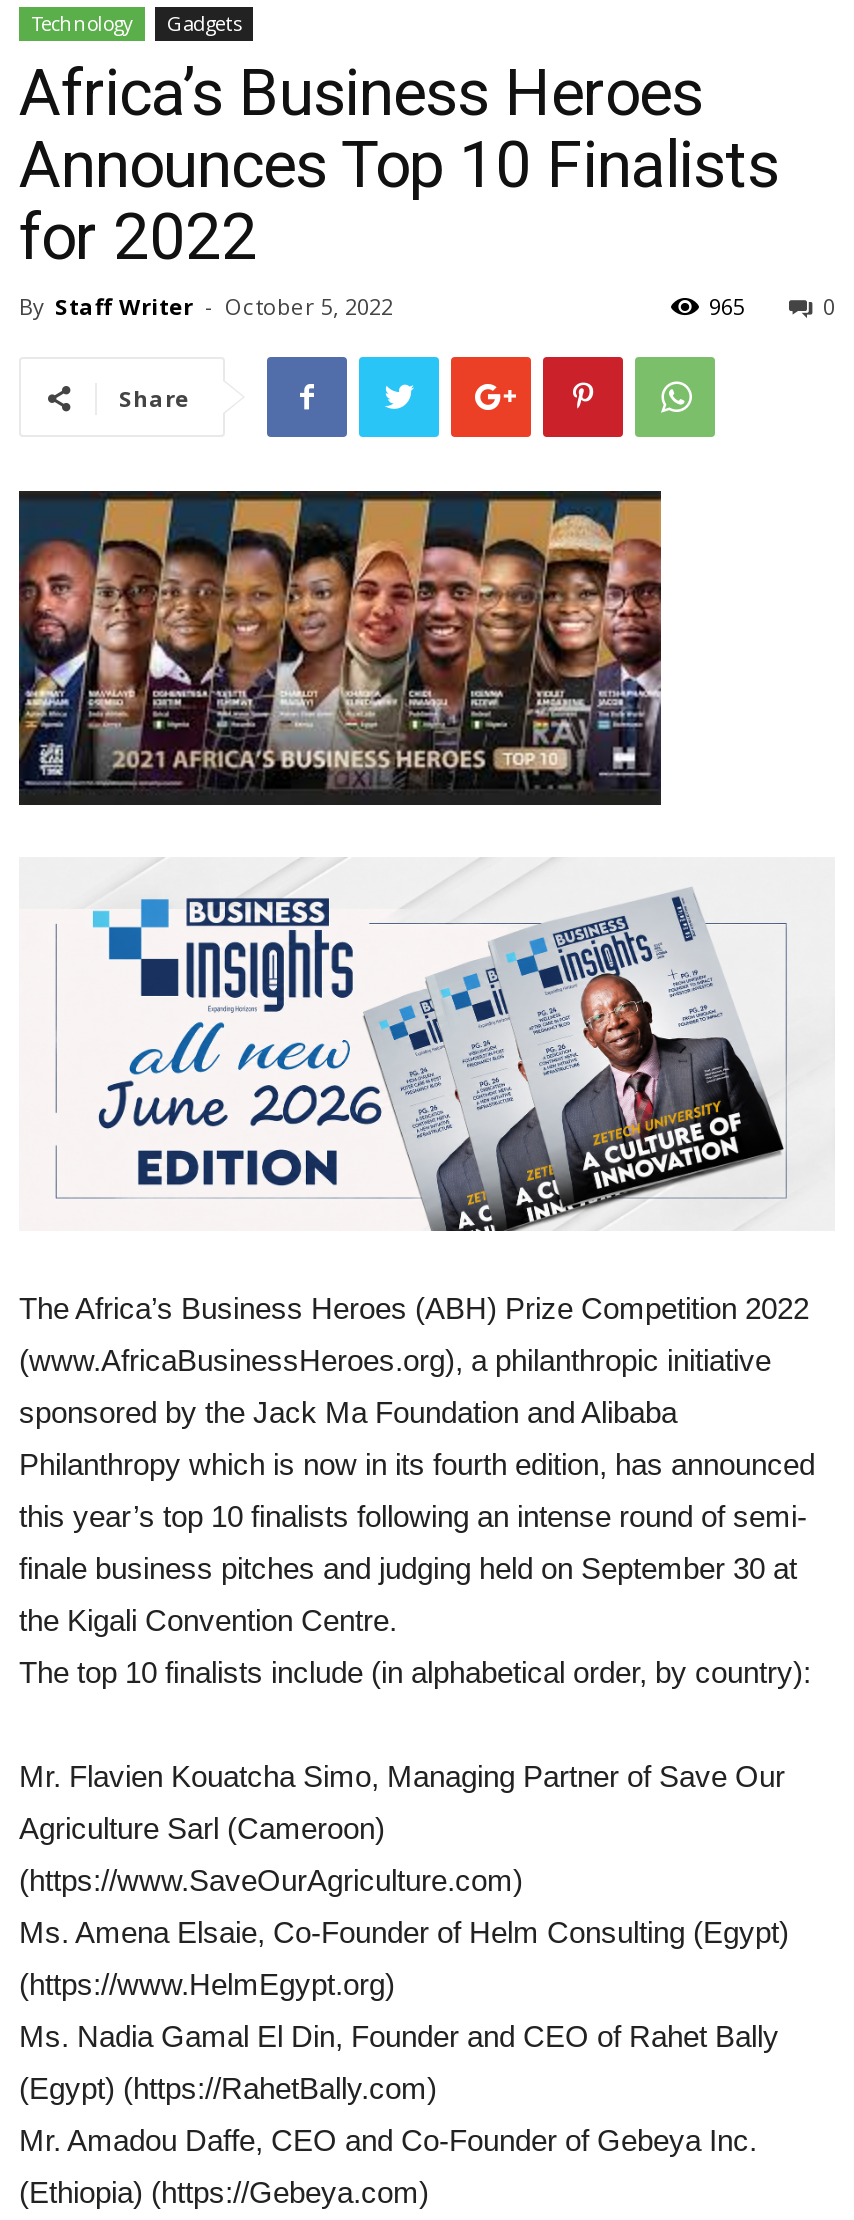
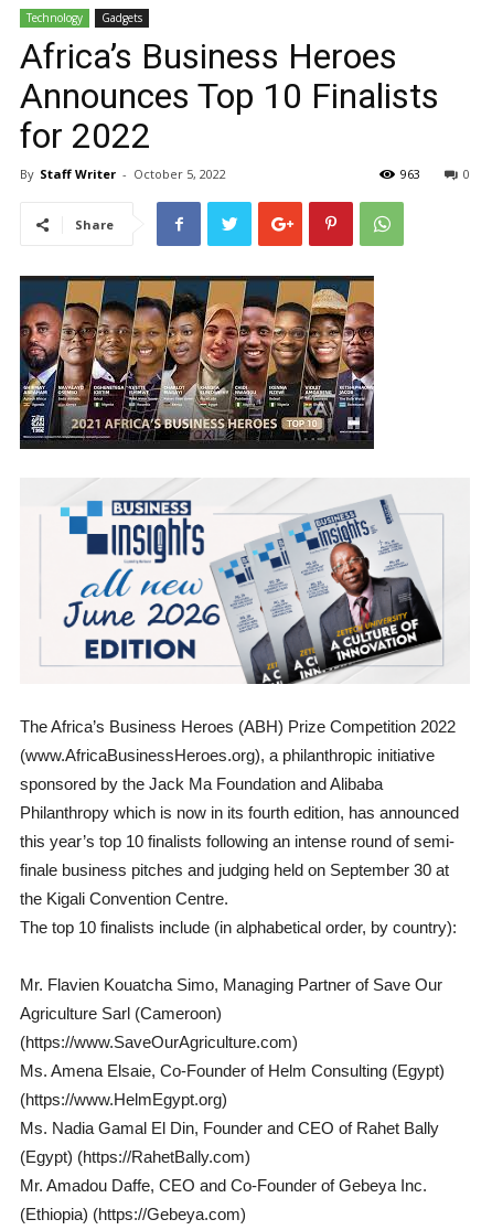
[709,291,745,321] 965 -> [400,165,420,182] 963

